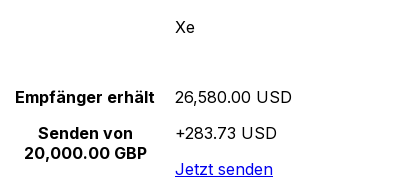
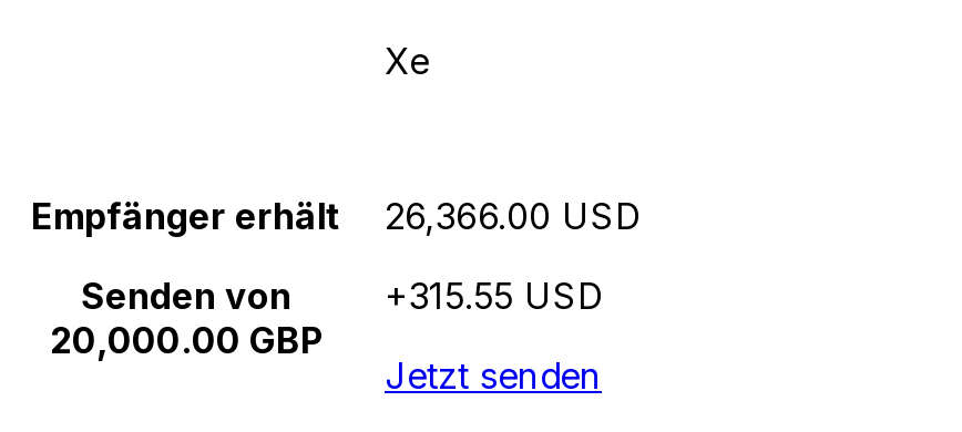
[15,87,292,107] Empfänger erhält 26,580.00 USD -> [31,193,642,237] Empfänger erhält 26,366.00 USD
[175,123,277,143] +283.73 USD -> [385,273,604,317] +315.55 USD

